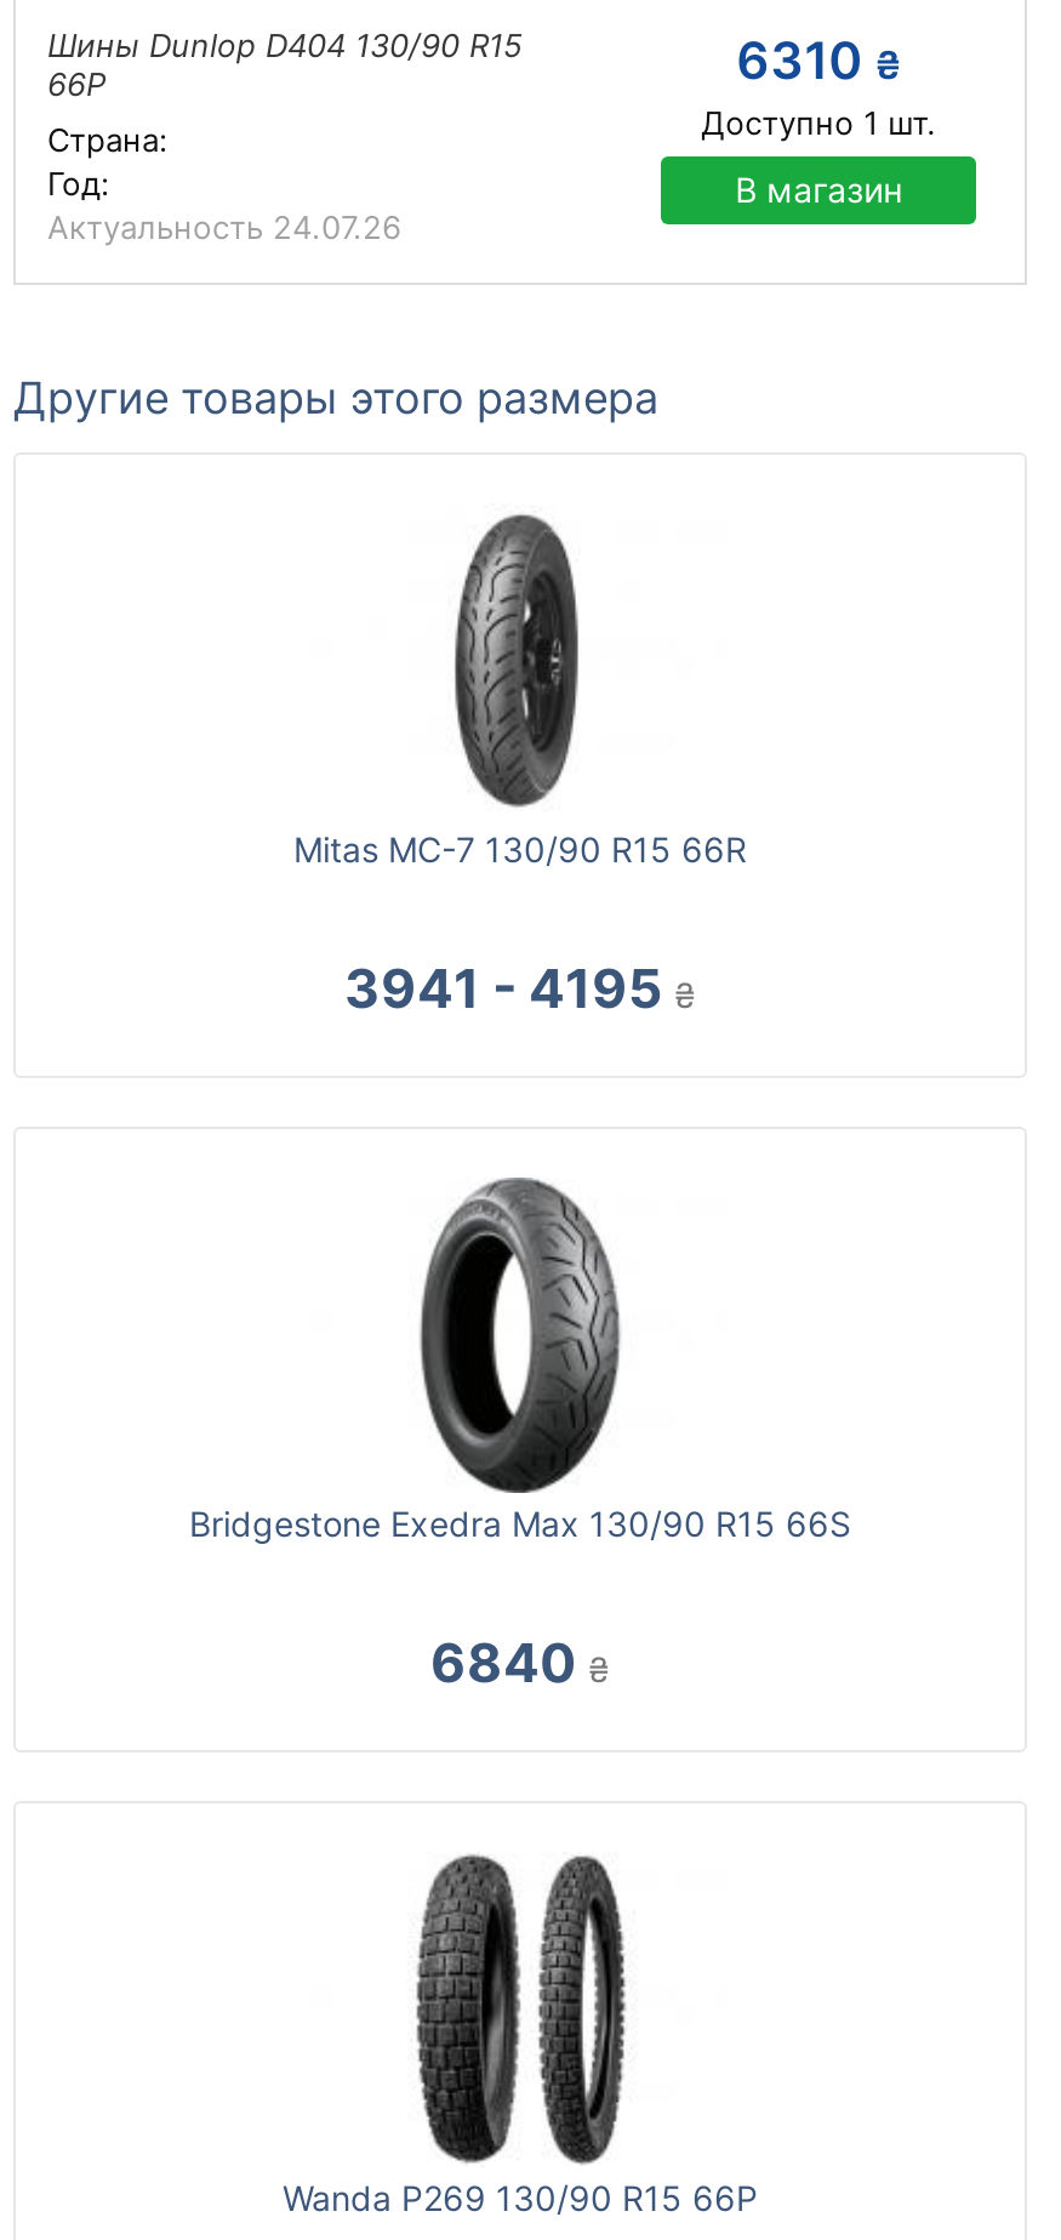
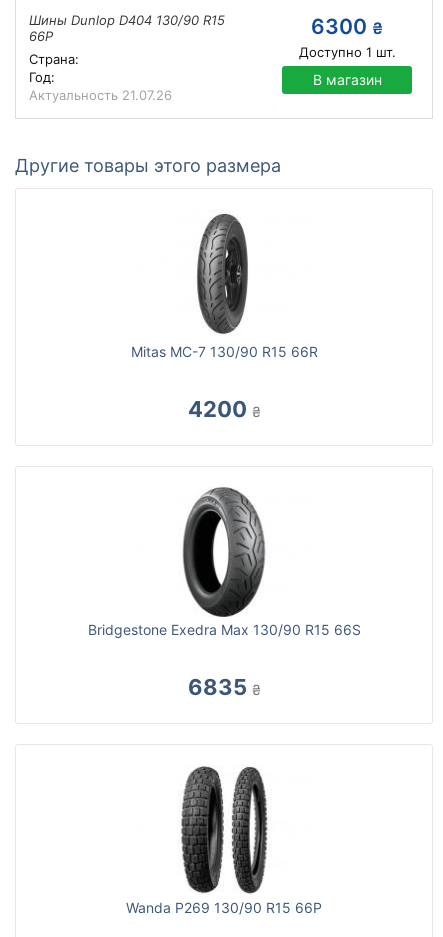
[736,30,901,91] 6310 ₴ -> [311,14,383,39] 6300 ₴
[47,207,401,246] Актуальность 24.07.26 -> [29,87,172,103] Актуальность 21.07.26
[344,957,696,1020] 3941 - 4195 ₴ -> [187,396,260,422] 4200 ₴
[430,1631,610,1694] 6840 ₴ -> [187,674,260,700] 6835 ₴

